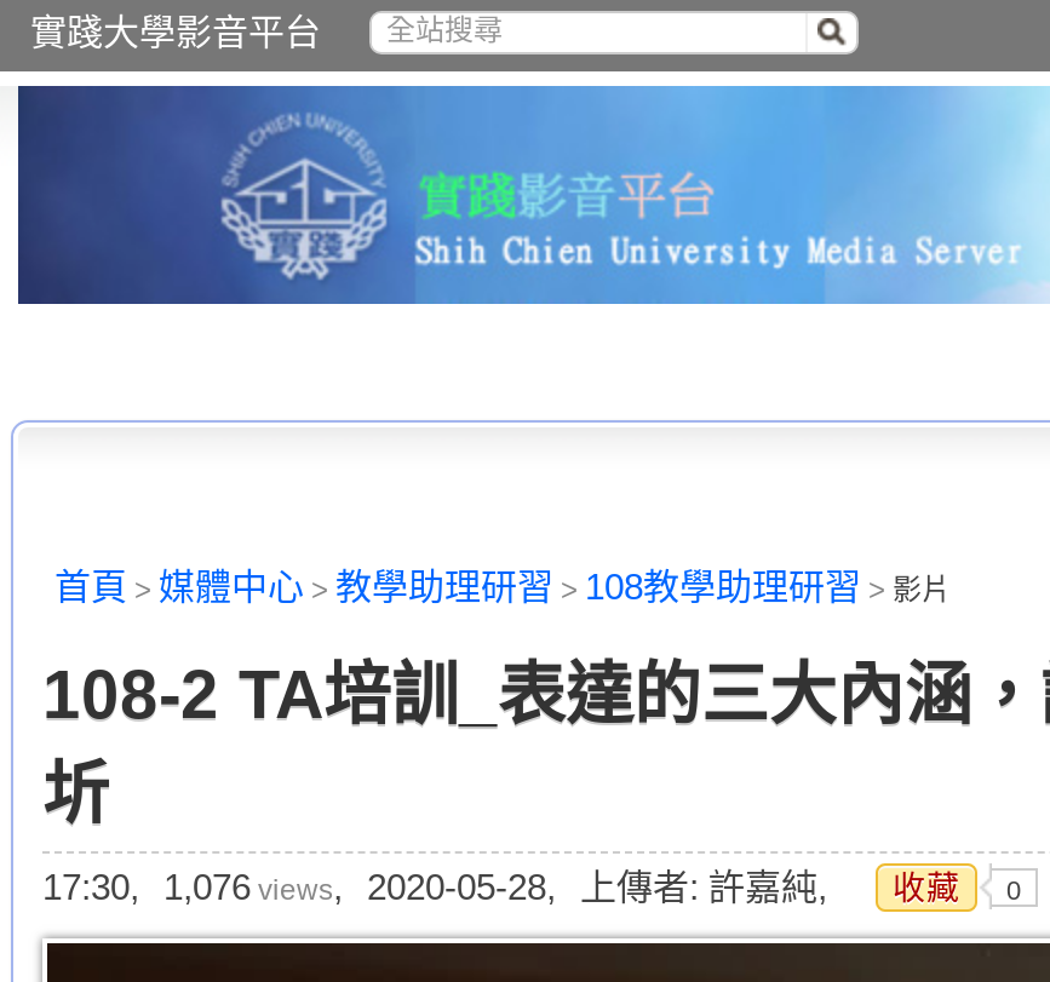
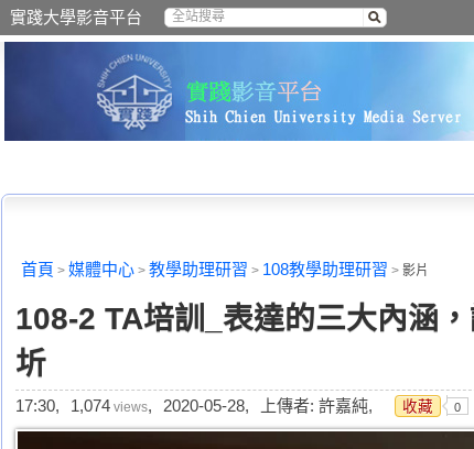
[42,866,827,907] 17:30, 1,076 views, 2020-05-28, 上傳者: 許嘉純, -> [15,396,373,415] 17:30, 1,074 views, 2020-05-28, 上傳者: 許嘉純,

